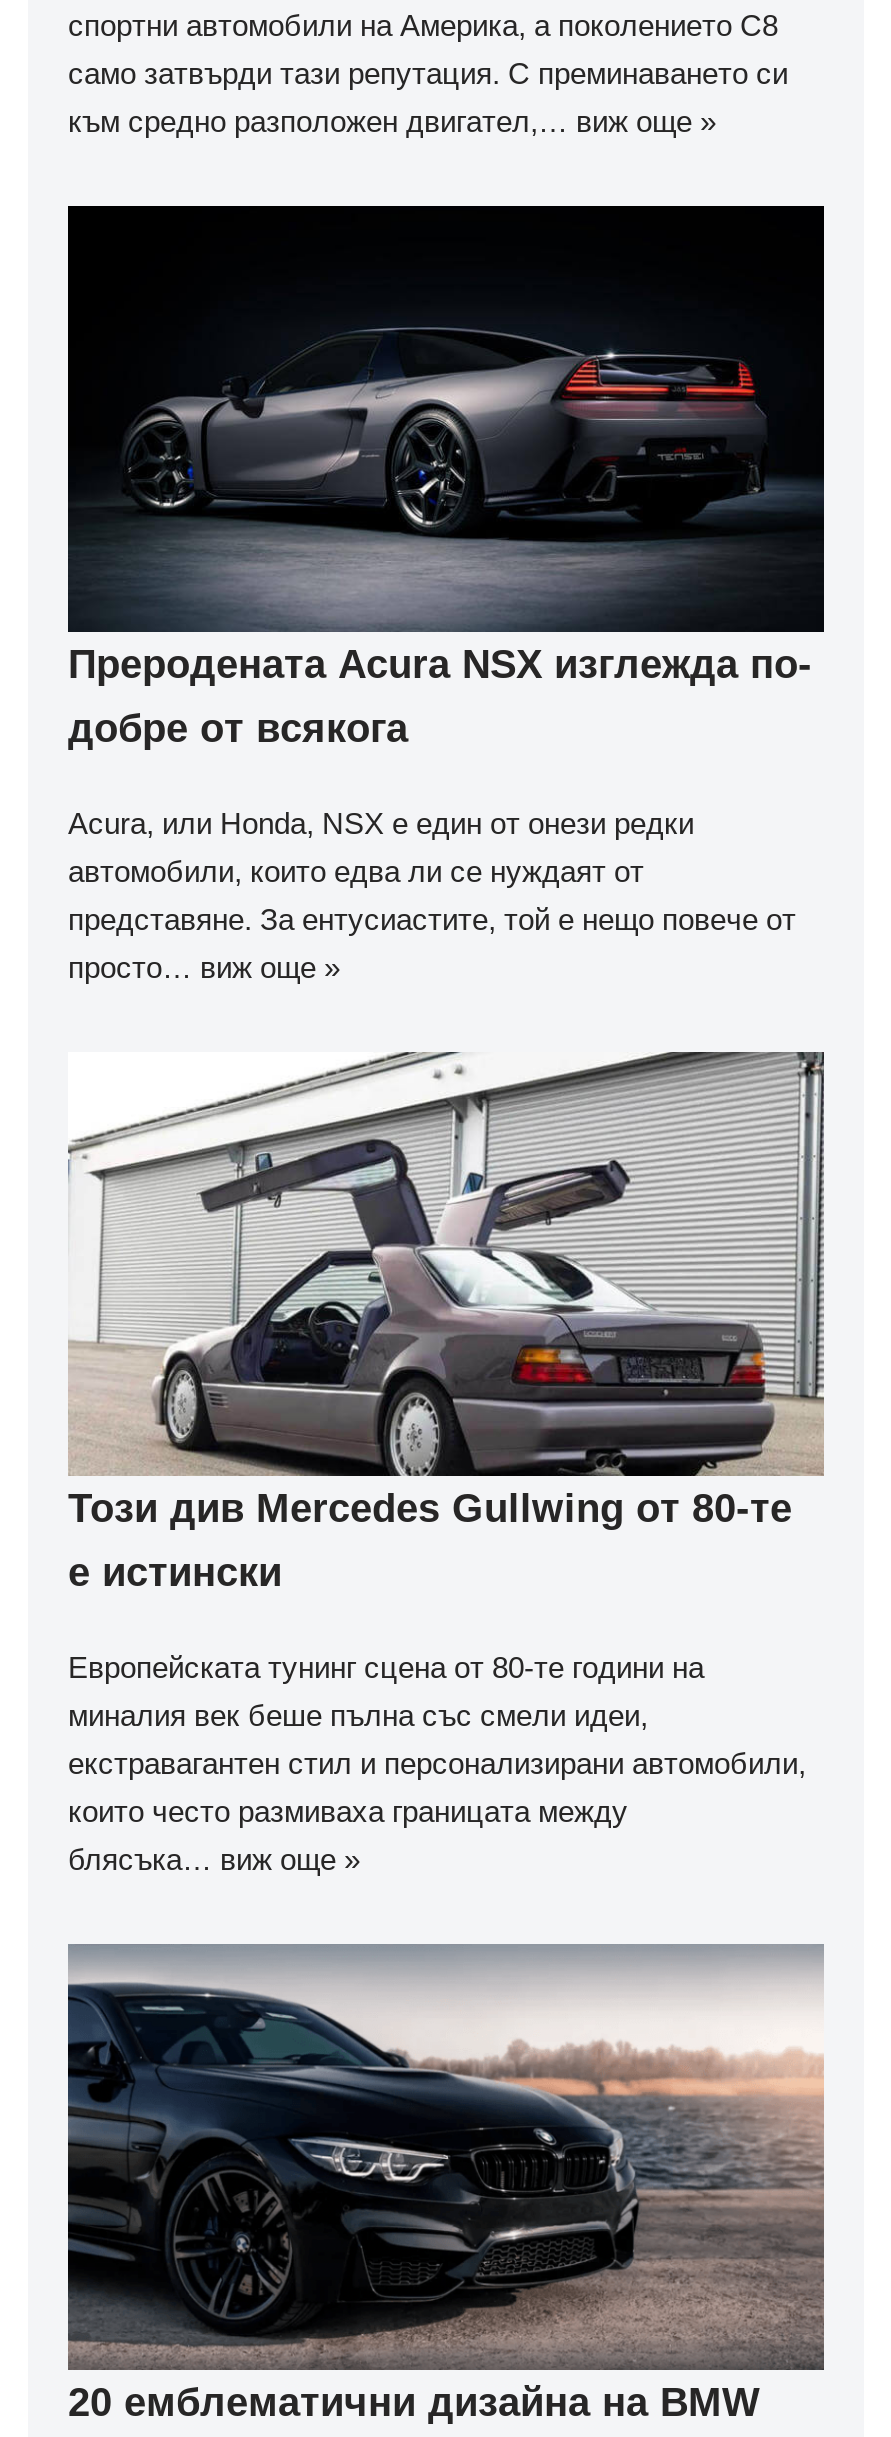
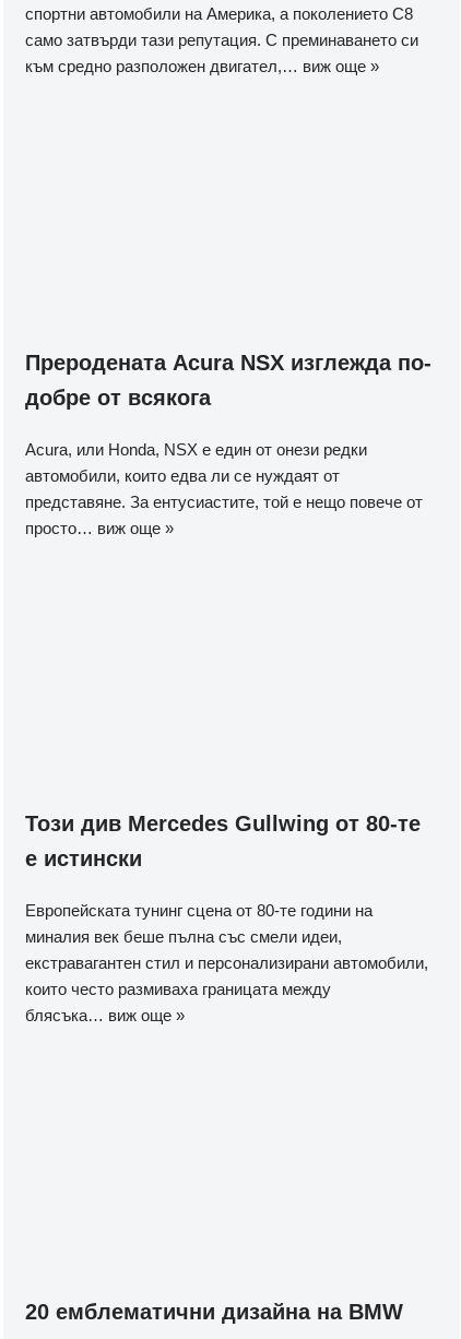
[66,204,826,634] [image] -> none
[66,1050,826,1478] [image] -> none
[66,1942,826,2372] [image] -> none

